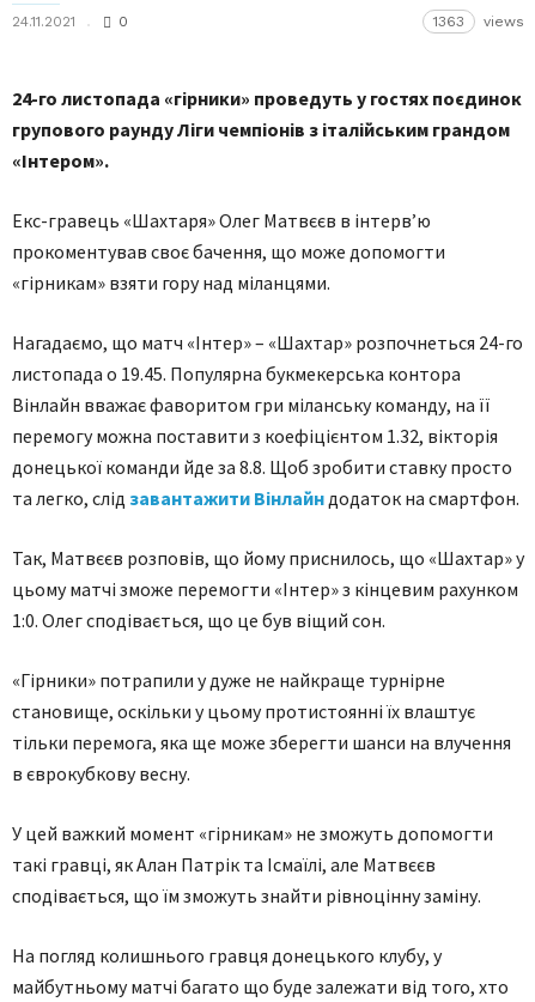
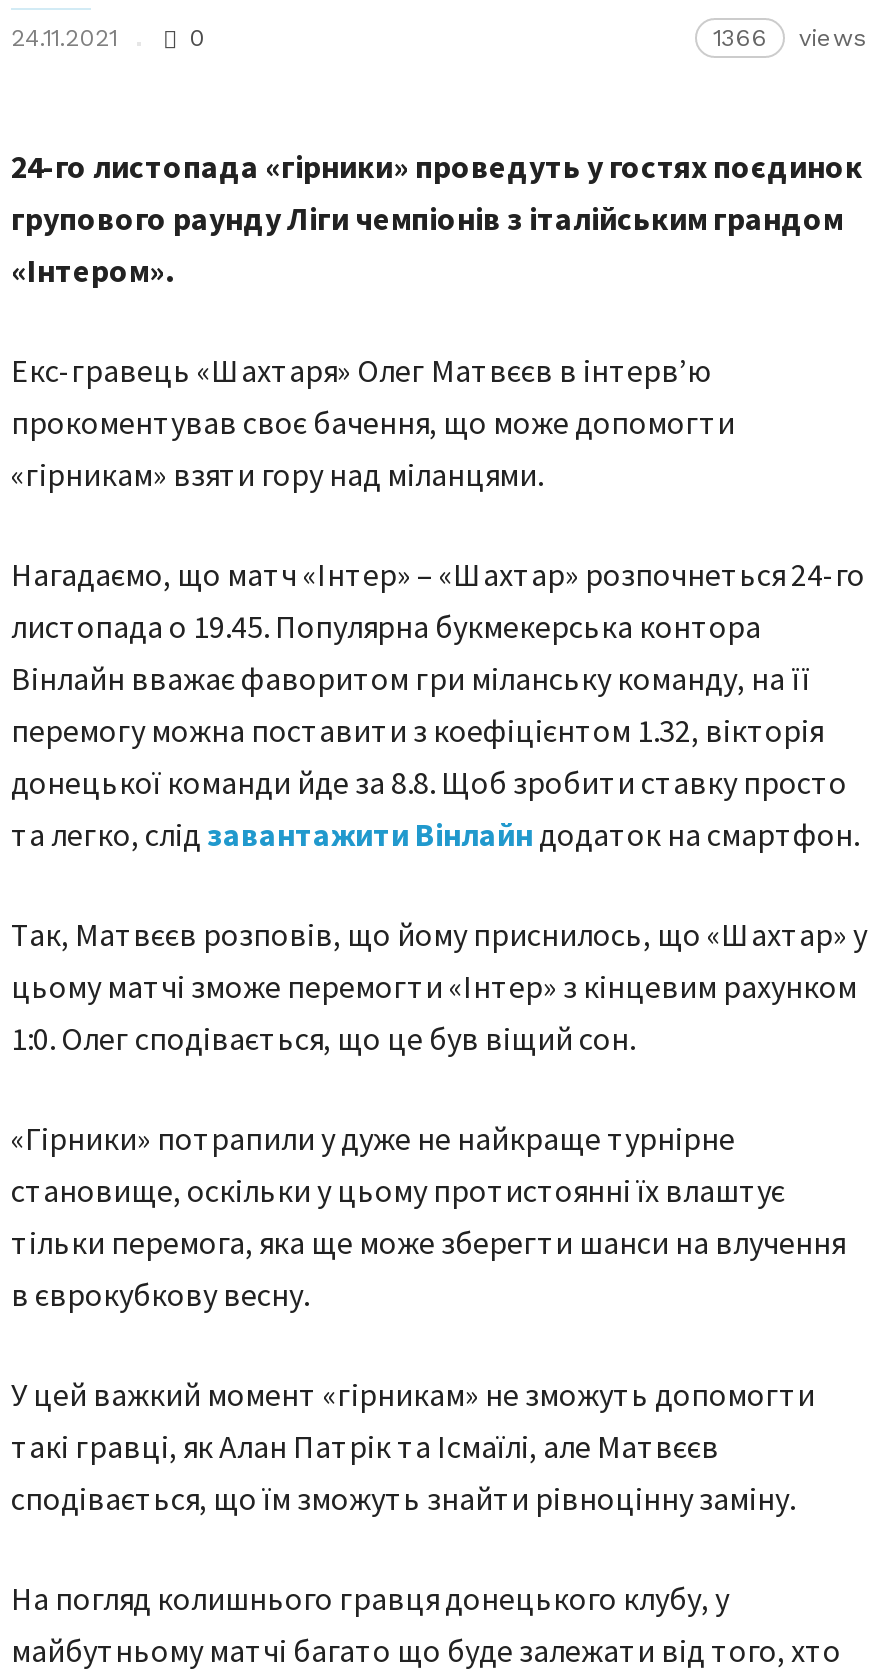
[433,13,524,30] 1363 views -> [713,24,867,52] 1366 views

